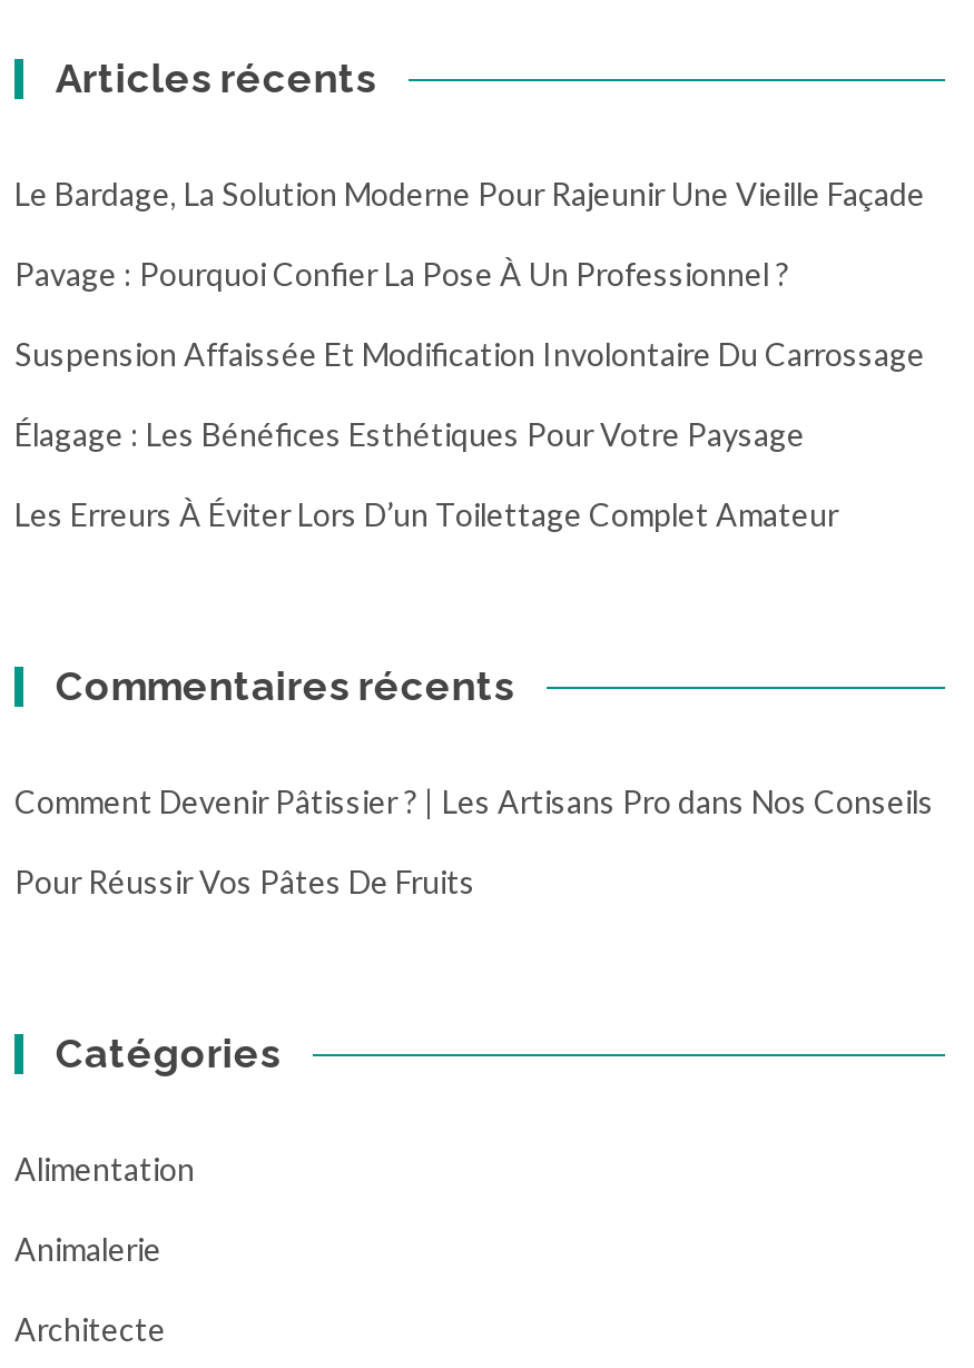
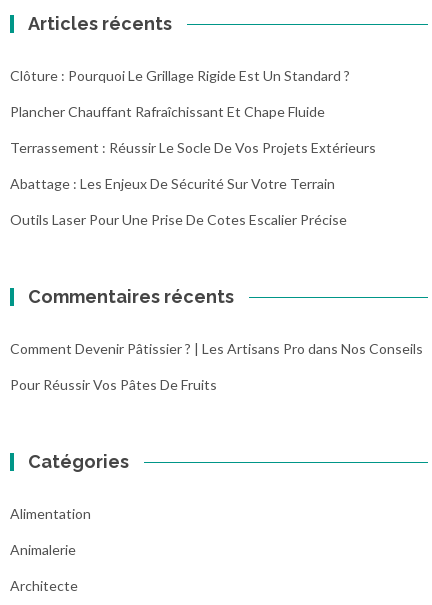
[14,174,925,211] Le Bardage, La Solution Moderne Pour Rajeunir Une Vieille Façade -> [10,67,350,84] Clôture : Pourquoi Le Grillage Rigide Est Un Standard ?
[14,254,789,292] Pavage : Pourquoi Confier La Pose À Un Professionnel ? -> [10,103,325,120] Plancher Chauffant Rafraîchissant Et Chape Fluide
[14,334,925,372] Suspension Affaissée Et Modification Involontaire Du Carrossage -> [10,139,376,156] Terrassement : Réussir Le Socle De Vos Projets Extérieurs
[14,414,805,452] Élagage : Les Bénéfices Esthétiques Pour Votre Paysage -> [10,175,335,192] Abattage : Les Enjeux De Sécurité Sur Votre Terrain
[14,494,838,532] Les Erreurs À Éviter Lors D’un Toilettage Complet Amateur -> [10,211,347,228] Outils Laser Pour Une Prise De Cotes Escalier Précise

